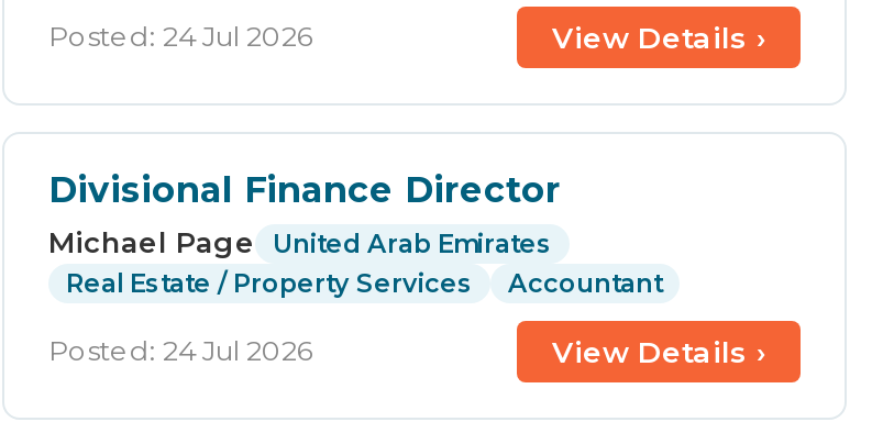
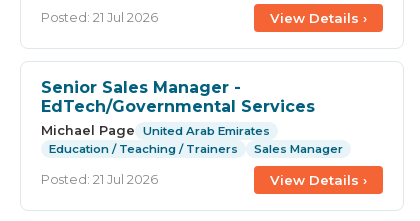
[48,20,314,53] Posted: 24 Jul 2026 -> [41,10,158,25] Posted: 21 Jul 2026
[48,168,561,210] Divisional Finance Director -> [41,78,315,116] Senior Sales Manager - | EdTech/Governmental Services
[66,267,662,298] Real Estate / Property Services | Accountant -> [49,142,343,156] Education / Teaching / Trainers | Sales Manager
[48,334,314,367] Posted: 24 Jul 2026 -> [41,172,158,187] Posted: 21 Jul 2026

